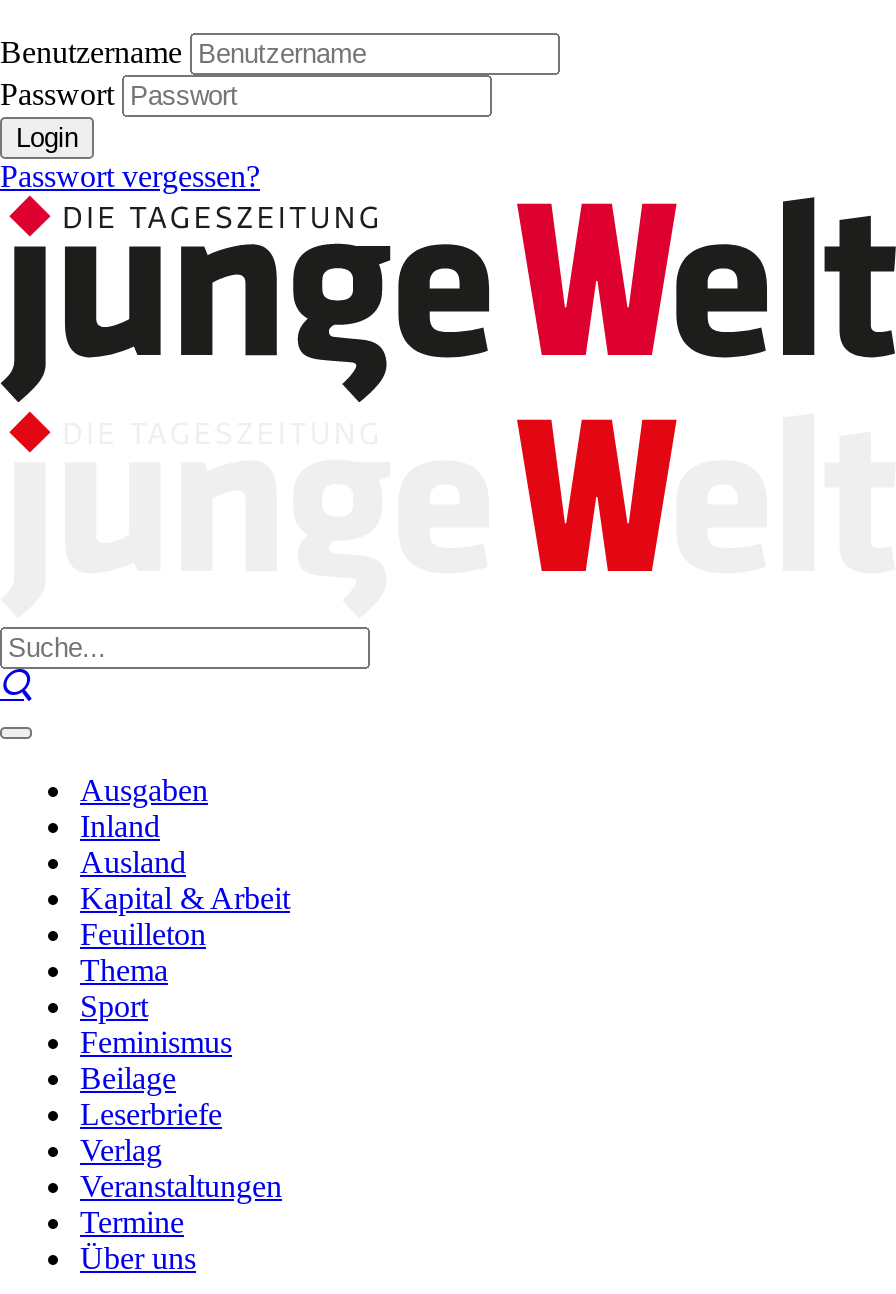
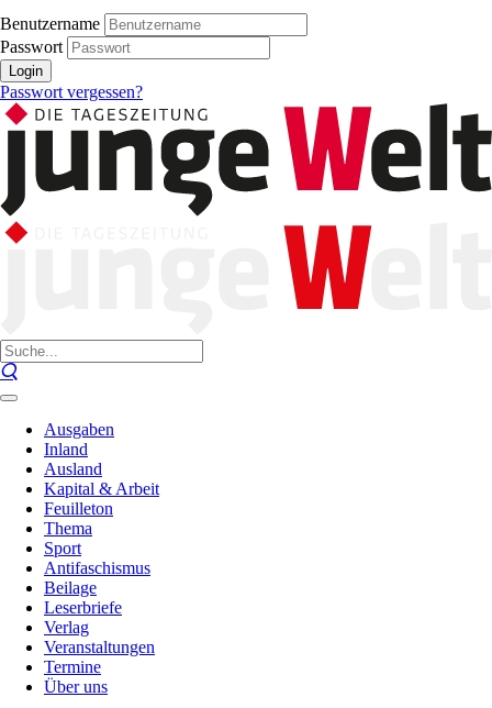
[80,1025,232,1059] Feminismus -> [44,558,150,577] Antifaschismus

